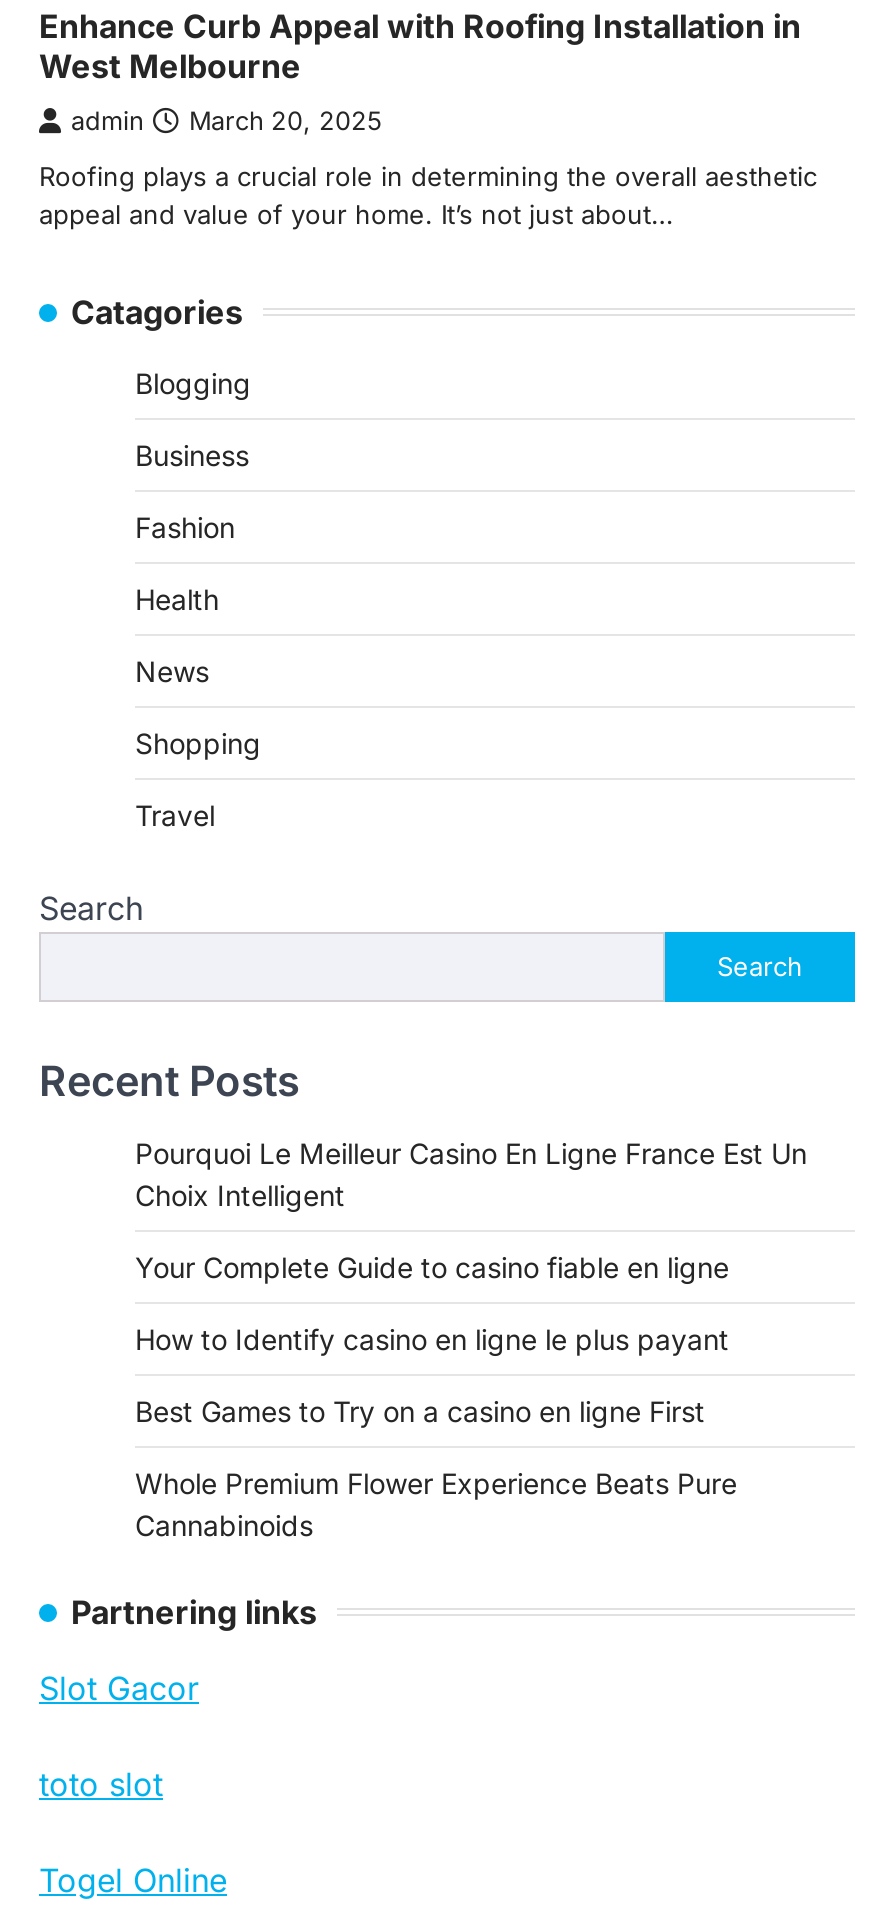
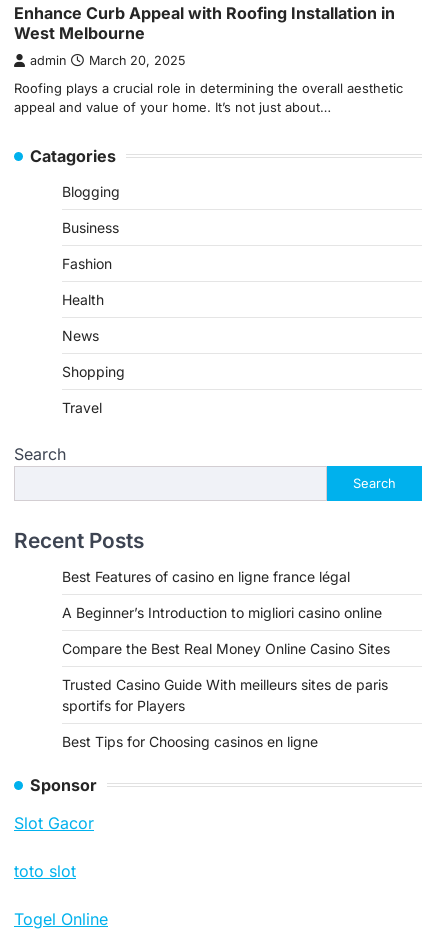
[135,1136,807,1212] Pourquoi Le Meilleur Casino En Ligne France Est Un | Choix Intelligent -> [62,568,350,585] Best Features of casino en ligne france légal
[135,1250,729,1284] Your Complete Guide to casino fiable en ligne -> [62,604,382,621] A Beginner’s Introduction to migliori casino online
[135,1322,729,1356] How to Identify casino en ligne le plus payant -> [62,640,390,657] Compare the Best Real Money Online Casino Sites
[135,1394,705,1428] Best Games to Try on a casino en ligne First -> [62,676,388,714] Trusted Casino Guide With meilleurs sites de paris | sportifs for Players
[135,1466,737,1542] Whole Premium Flower Experience Beats Pure | Cannabinoids -> [62,733,318,750] Best Tips for Choosing casinos en ligne
[71,1592,317,1632] Partnering links -> [30,775,97,795] Sponsor

